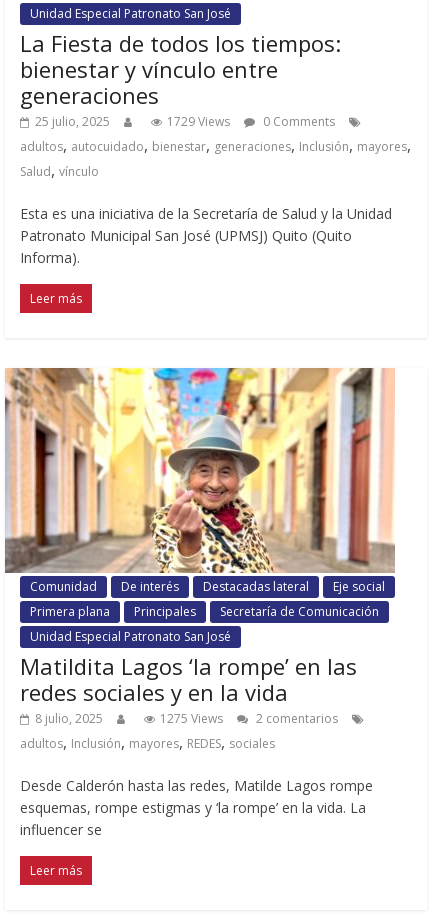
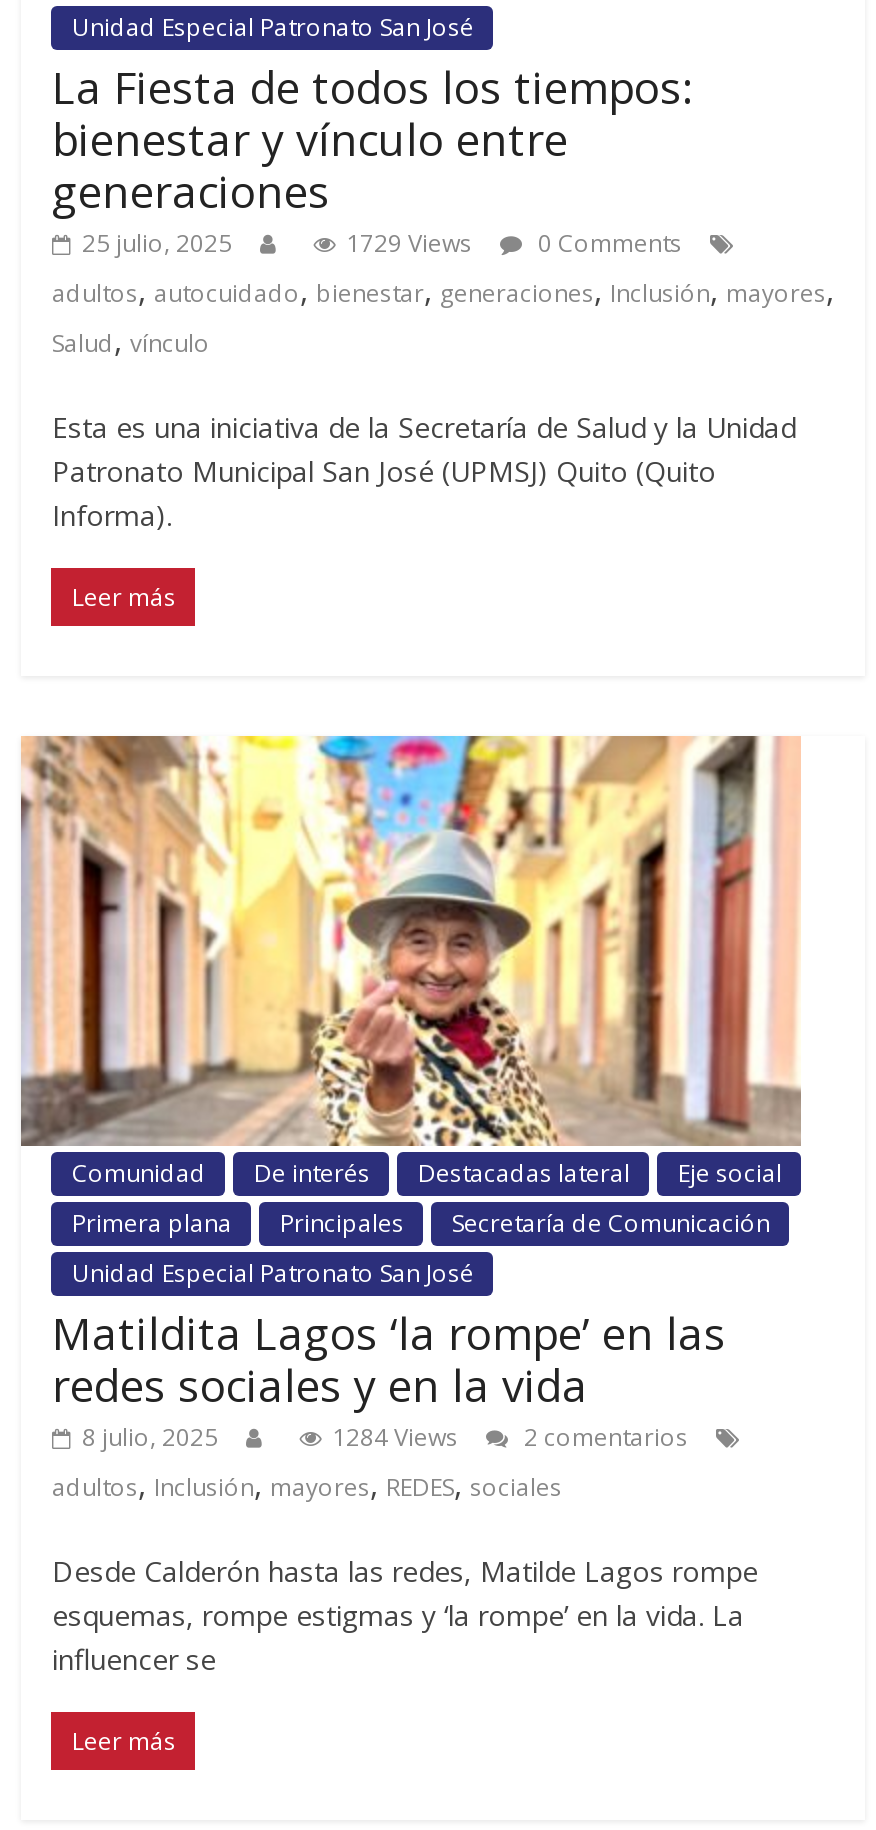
[160,710,338,727] 1275 Views 2 comentarios -> [332,1420,688,1454] 1284 Views 2 comentarios

